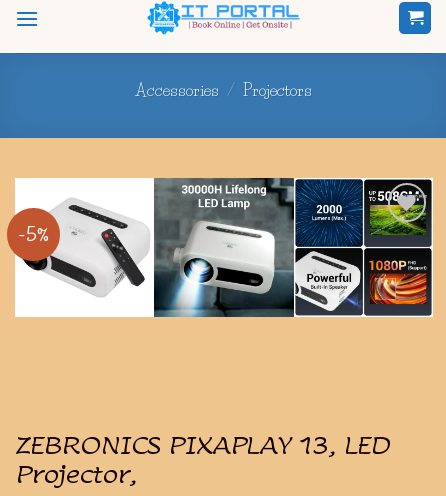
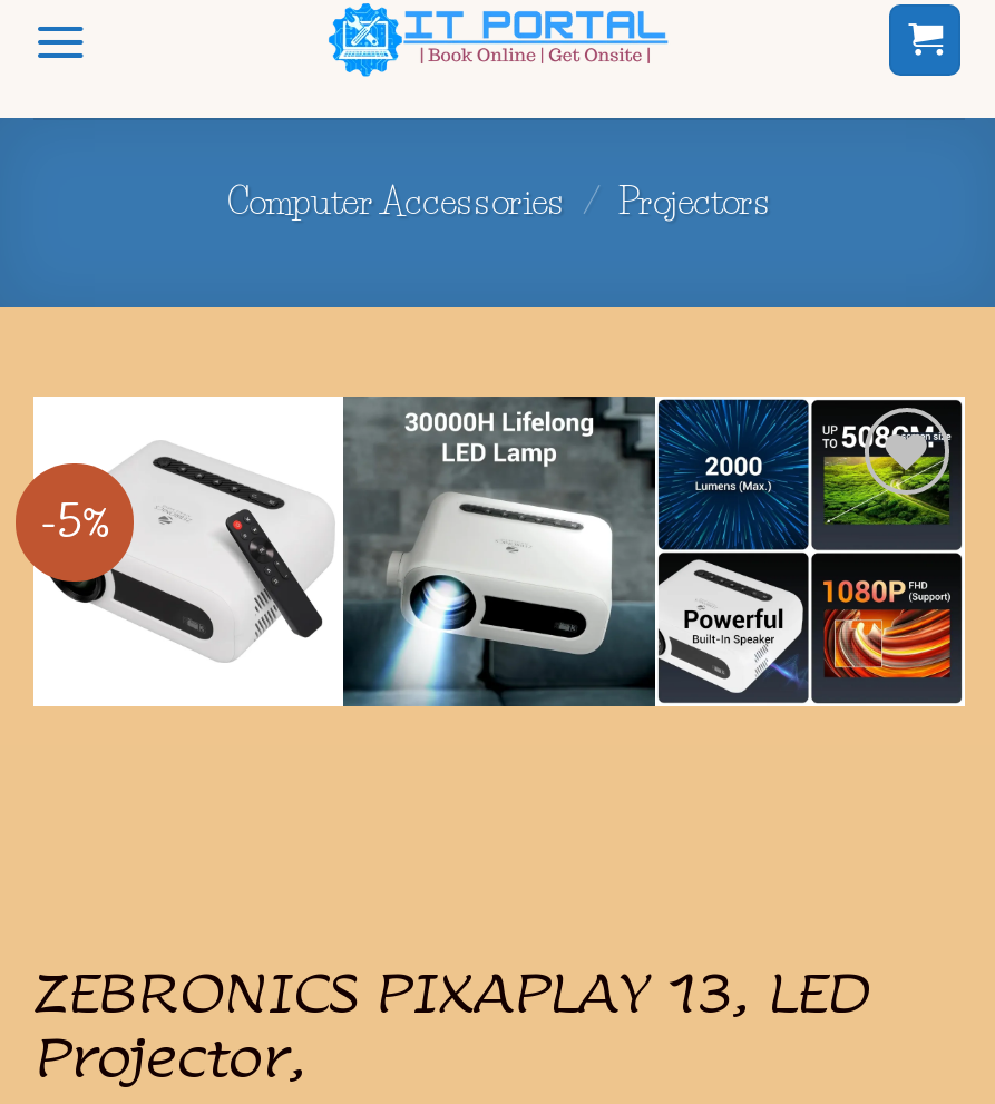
[136,80,312,100] Accessories / Projectors -> [227,178,772,223] Computer Accessories / Projectors

